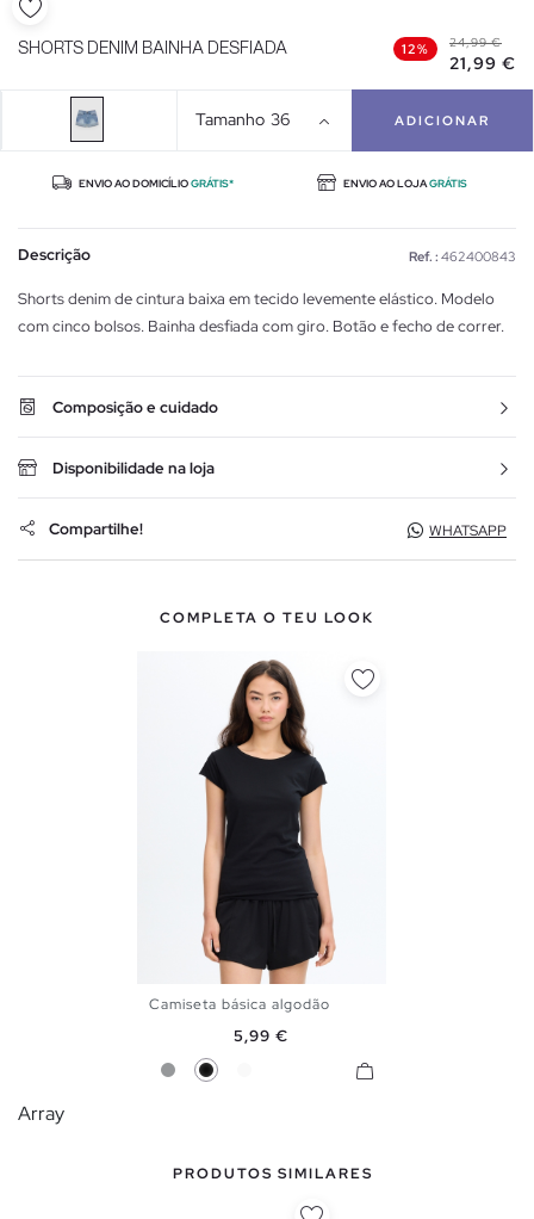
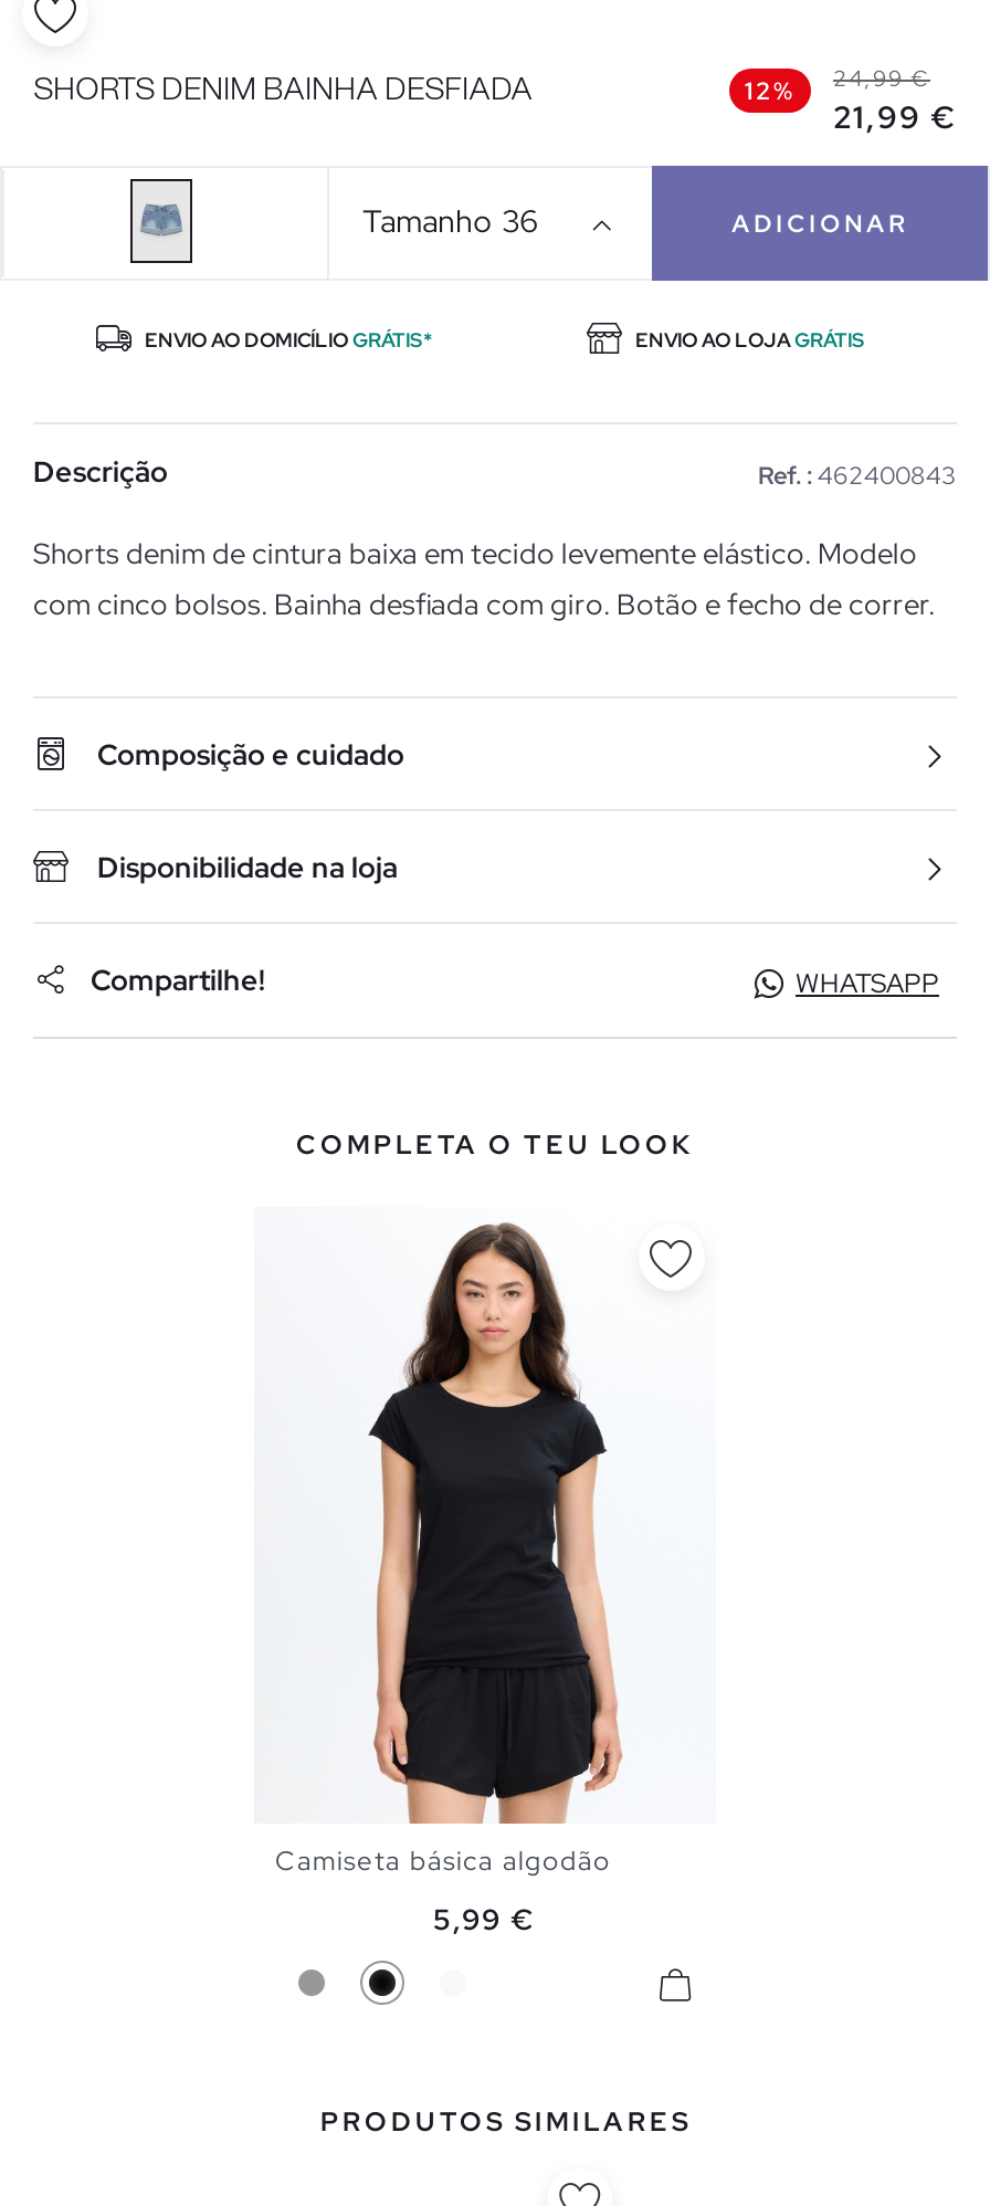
[18,1100,64,1125] Array -> none

